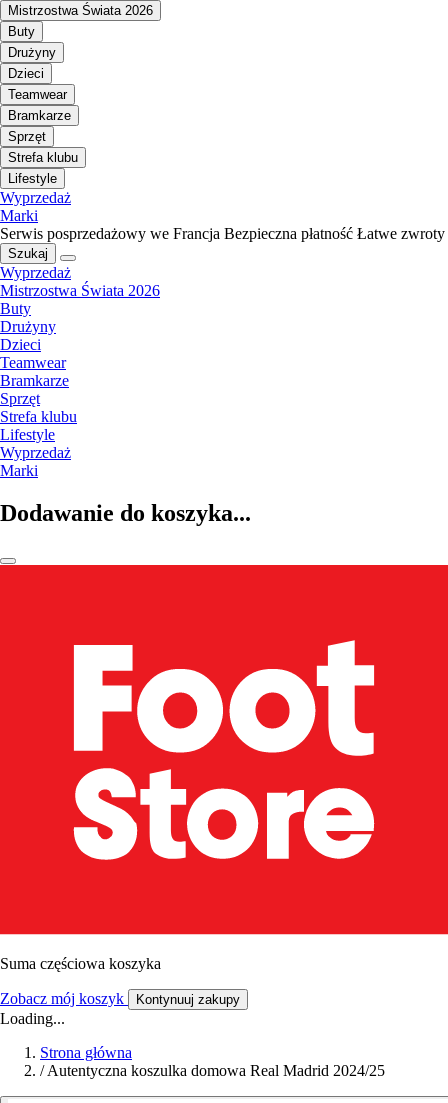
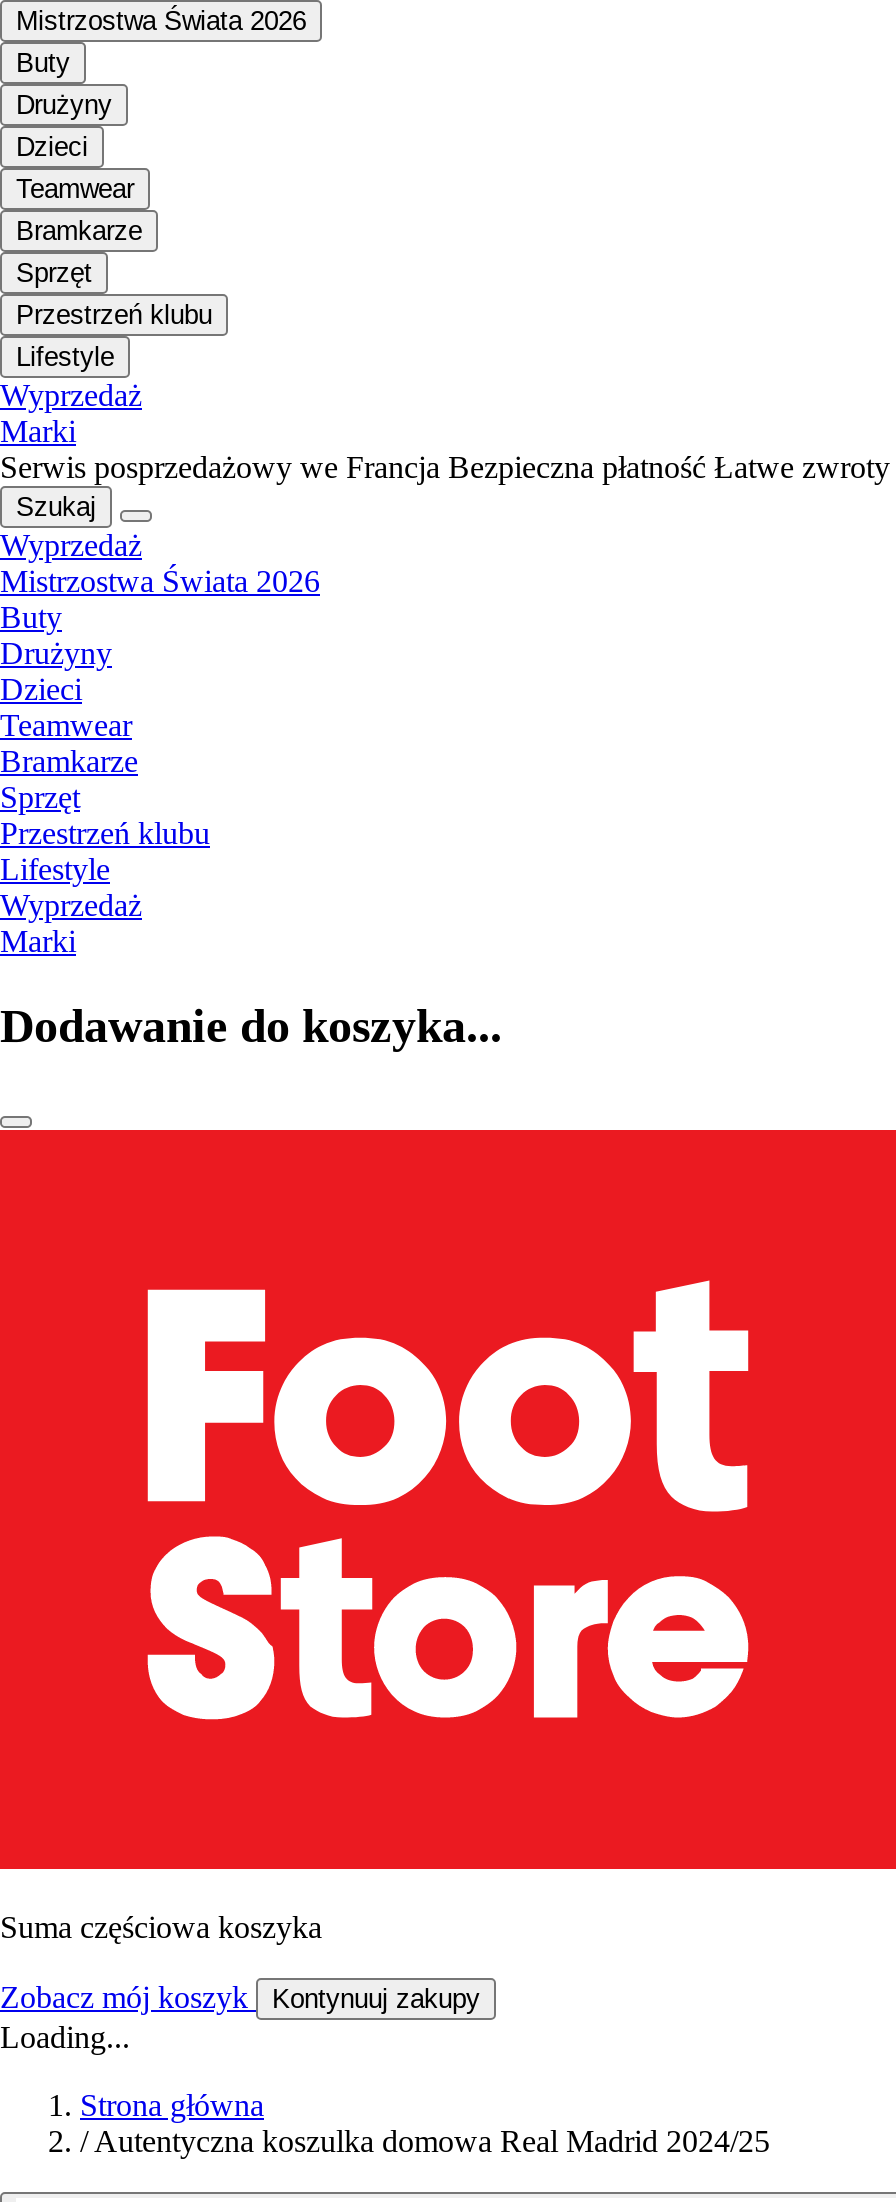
[8,150,78,165] Strefa klubu -> [16,301,212,331] Przestrzeń klubu
[0,408,77,425] Strefa klubu -> [0,817,210,851] Przestrzeń klubu

